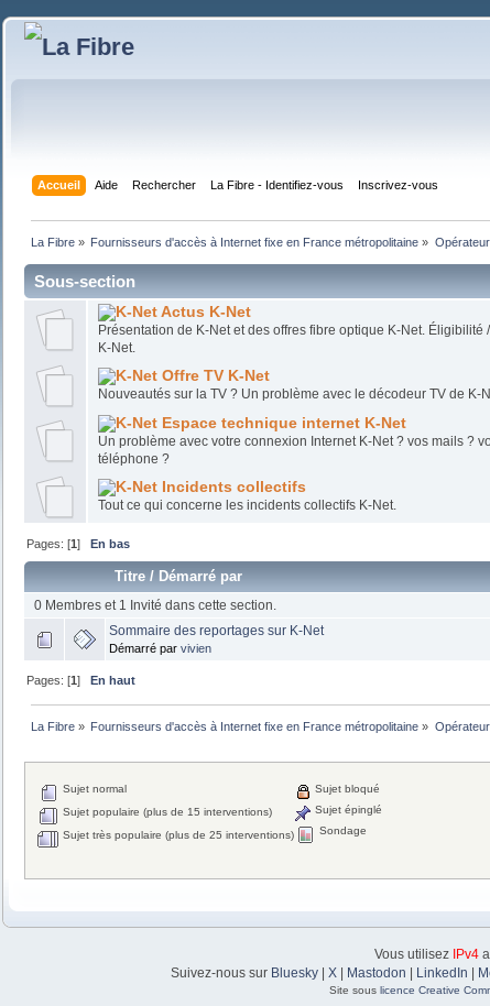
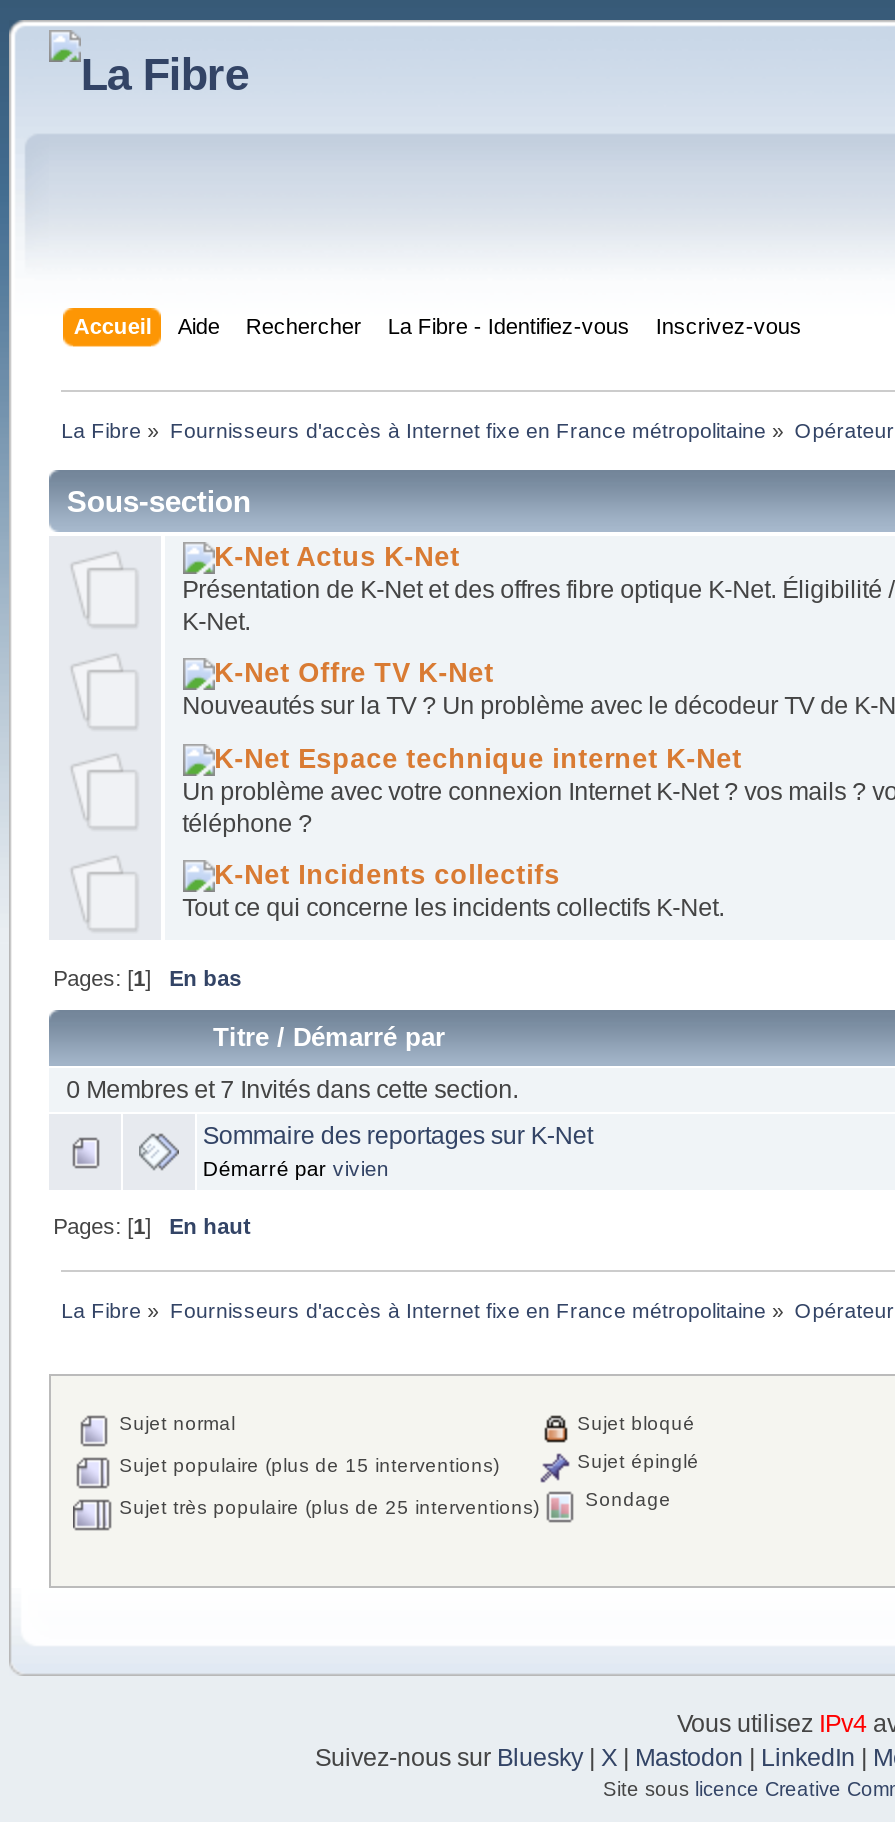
[34,598,276,613] 0 Membres et 1 Invité dans cette section. -> [66,1076,518,1104] 0 Membres et 7 Invités dans cette section.

